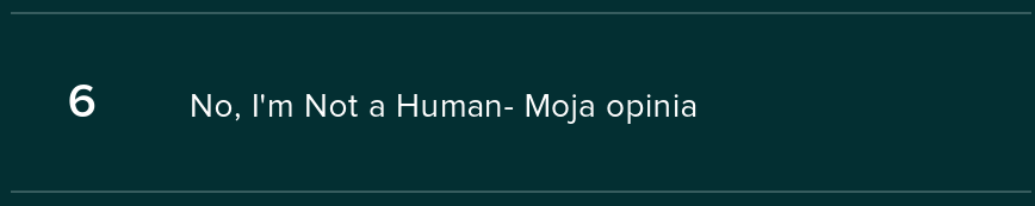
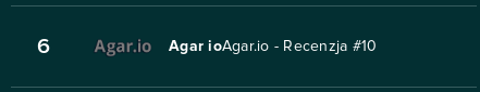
[190,91,698,125] No, I'm Not a Human- Moja opinia -> [169,39,377,54] Agar ioAgar.io - Recenzja #10

